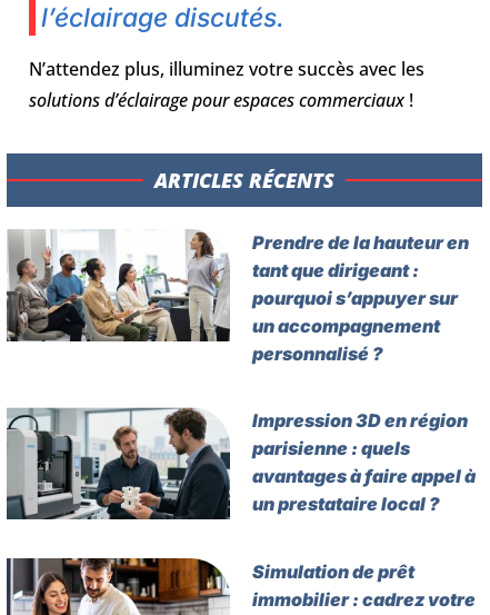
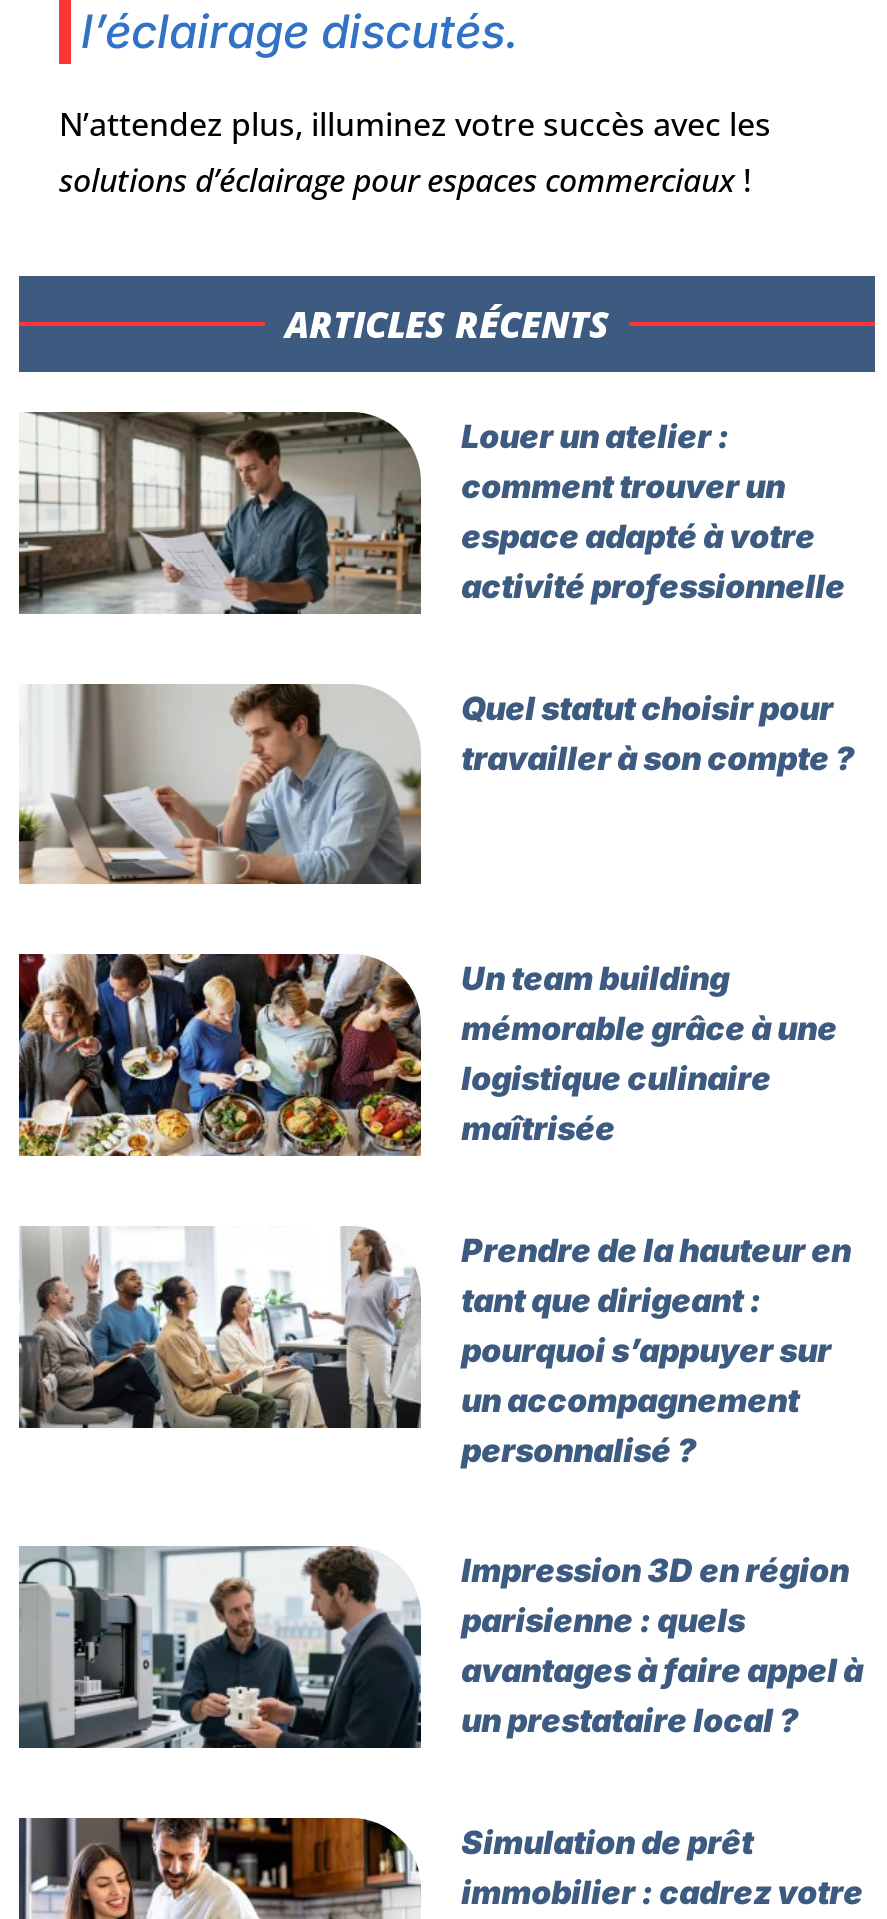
none -> [17,952,837,1186] [image] | Un team building | mémorable grâce à une | logistique culinaire | maîtrisée
none -> [17,682,423,886] [image]
none -> [19,410,855,778] [image] | Louer un atelier : | comment trouver un | espace adapté à votre | activité professionnelle | Quel statut choisir pour | travailler à son compte ?

